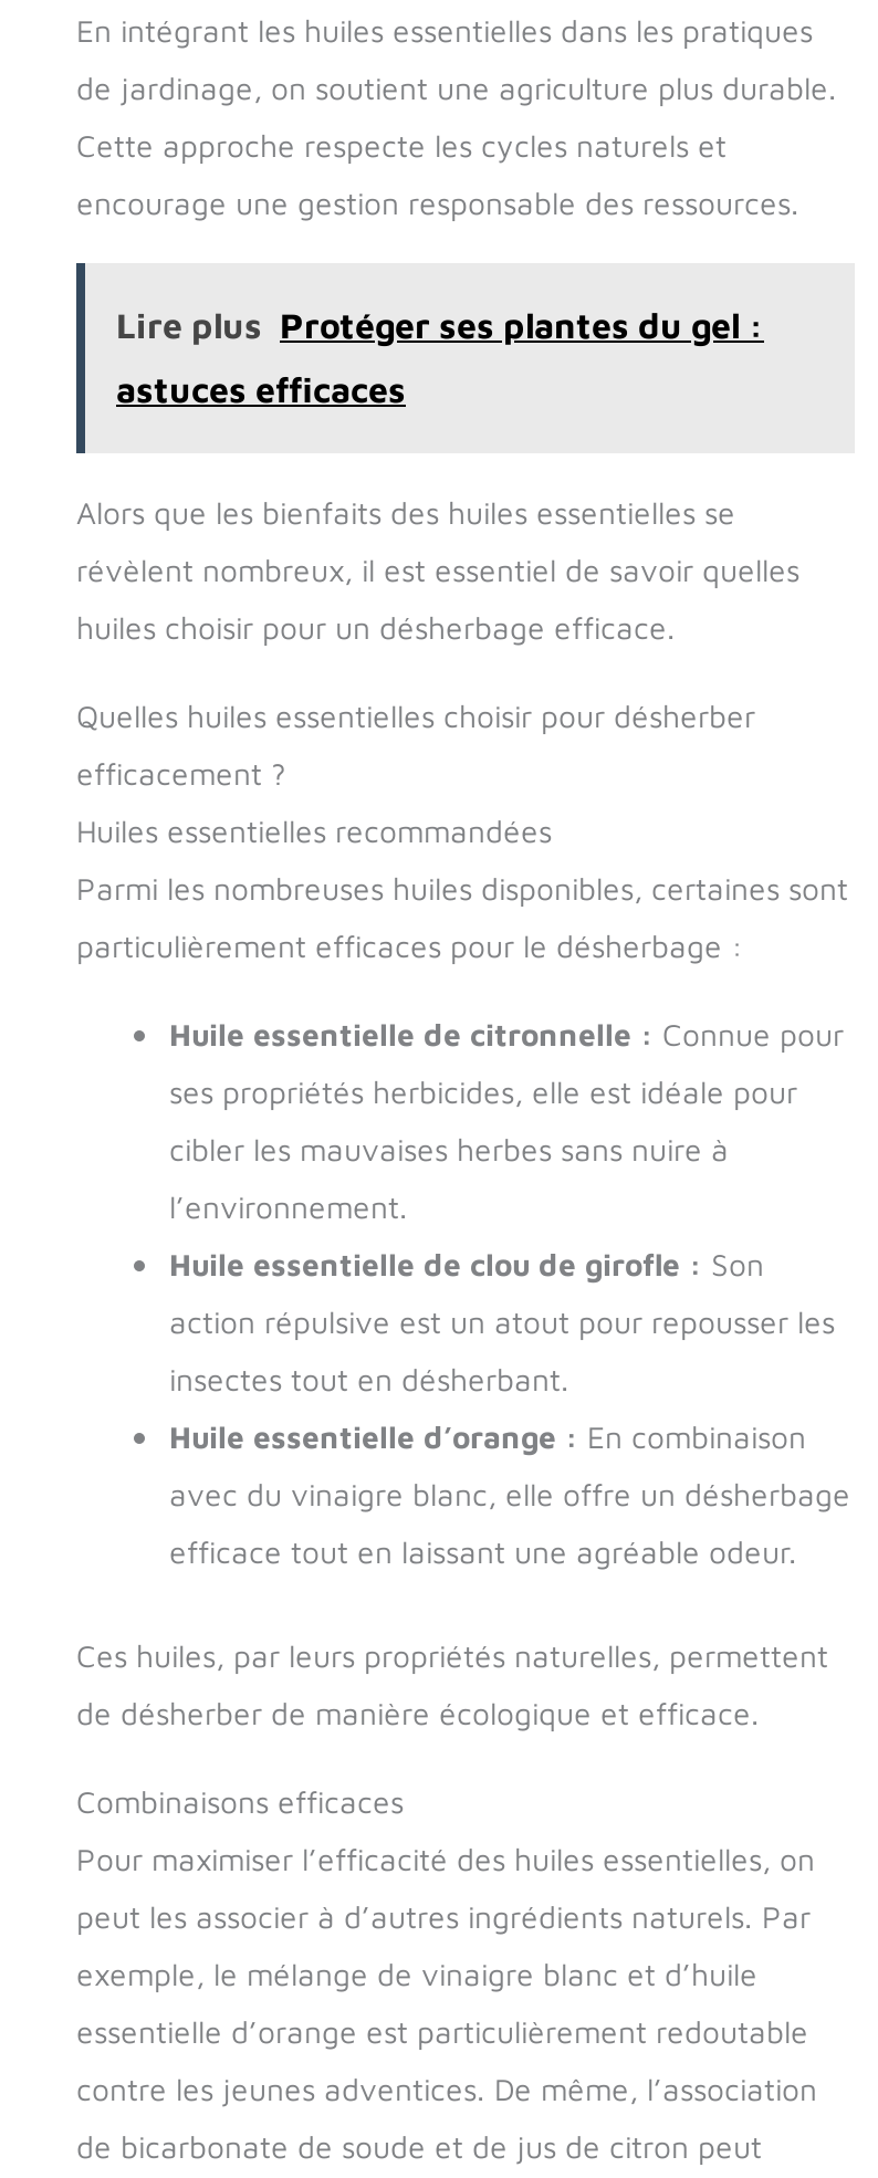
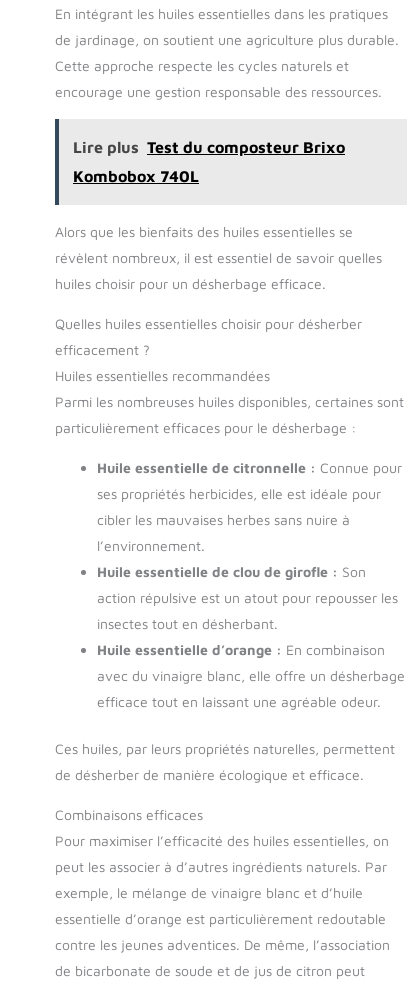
[116,306,764,346] Lire plus Protéger ses plantes du gel : -> [73,138,345,156] Lire plus Test du composteur Brixo
[116,370,406,410] astuces efficaces -> [73,167,199,185] Kombobox 740L

